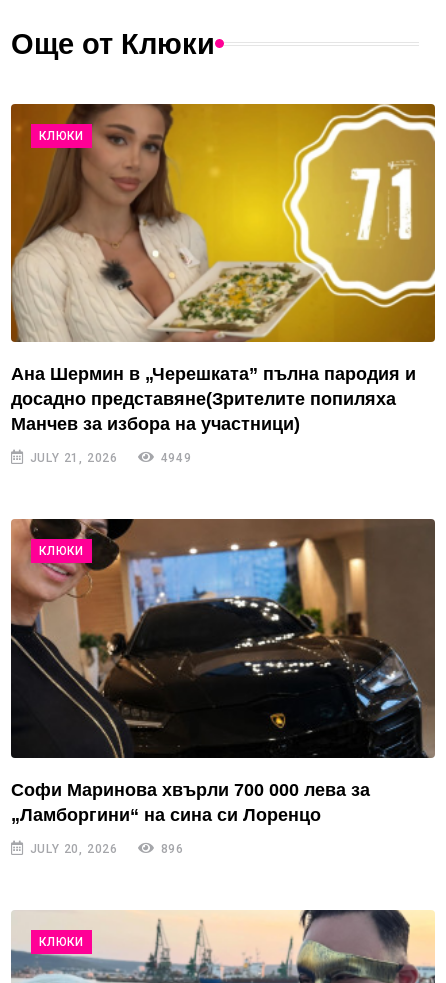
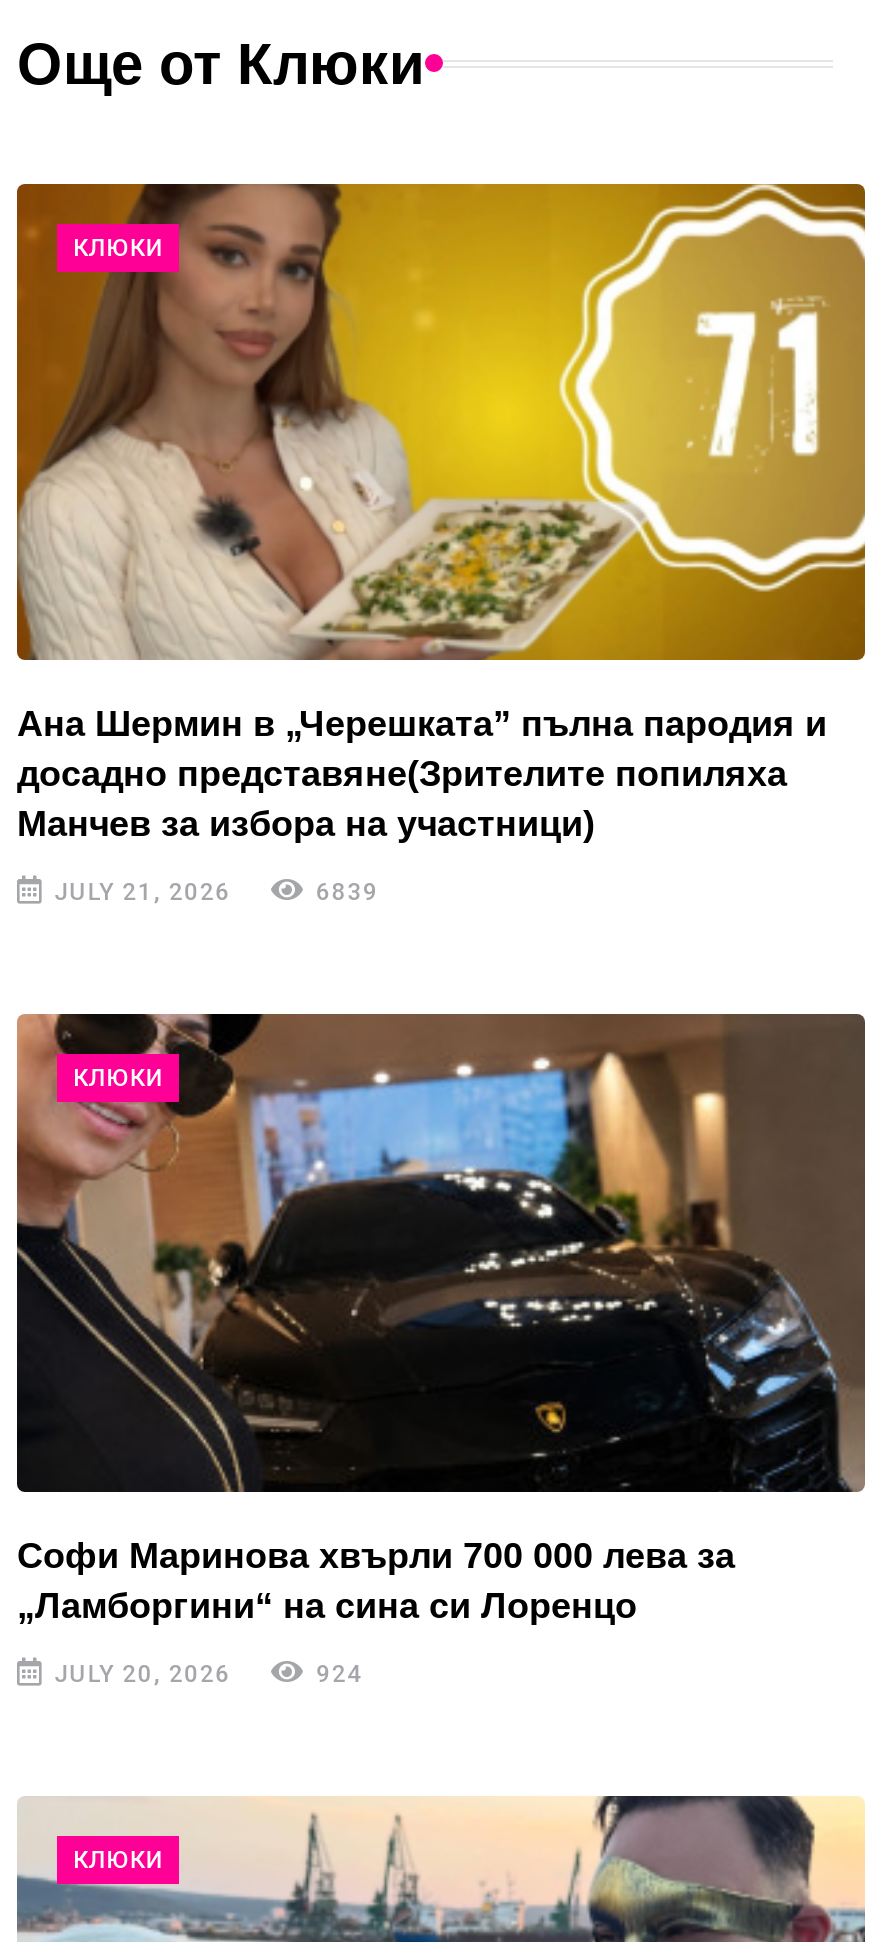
[157,451,192,465] 4949 -> [309,878,379,906] 6839
[157,841,184,855] 896 -> [309,1659,363,1687] 924

